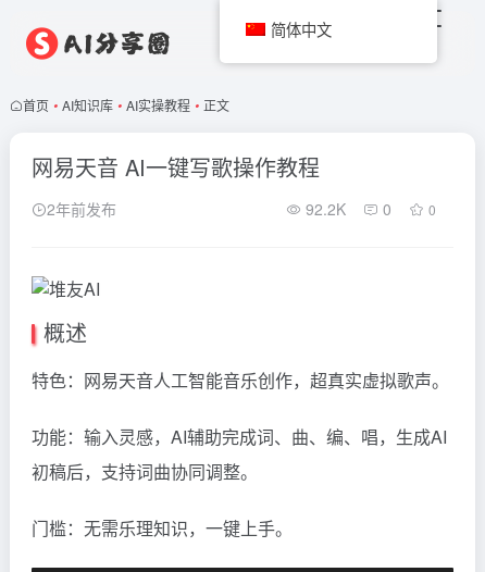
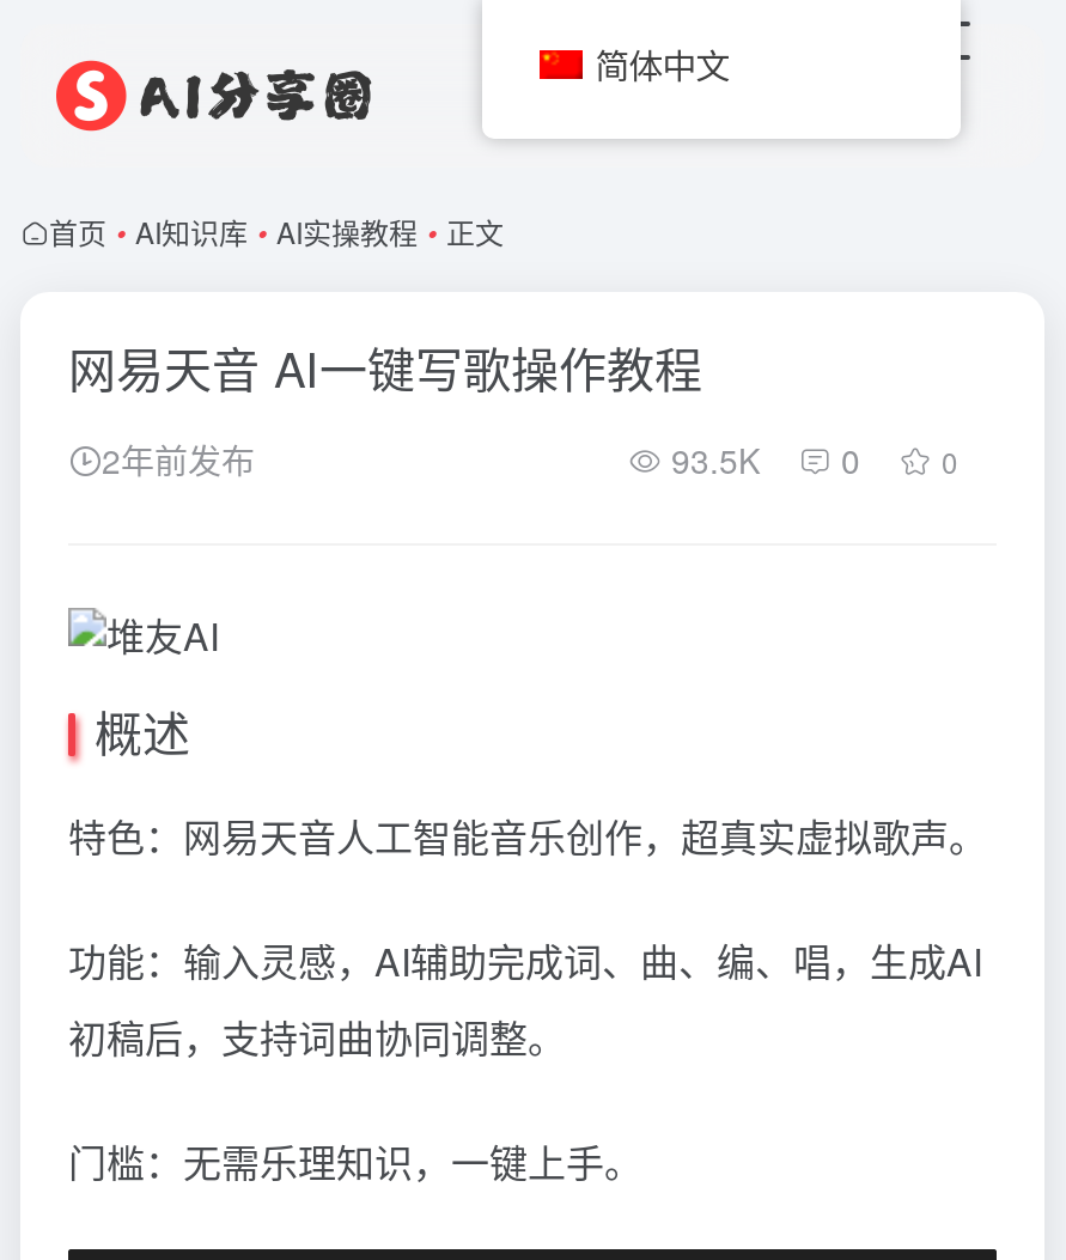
[301,198,436,220] 92.2K 0 0 -> [662,436,958,483] 93.5K 0 0

